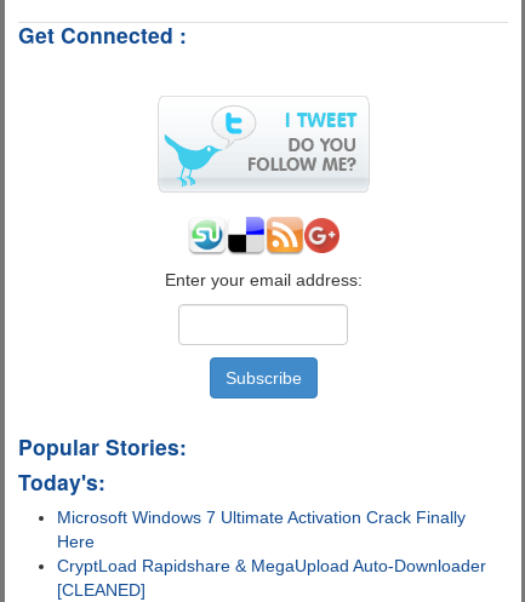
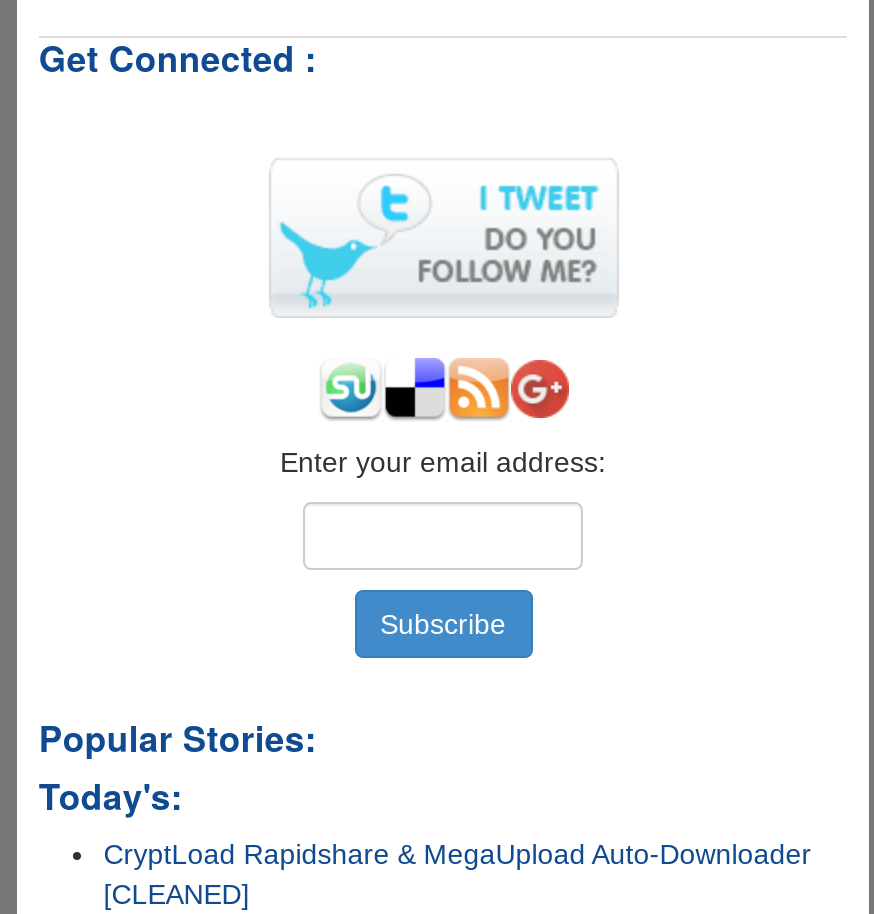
[57,507,466,551] Microsoft Windows 7 Ultimate Activation Crack Finally | Here -> none

